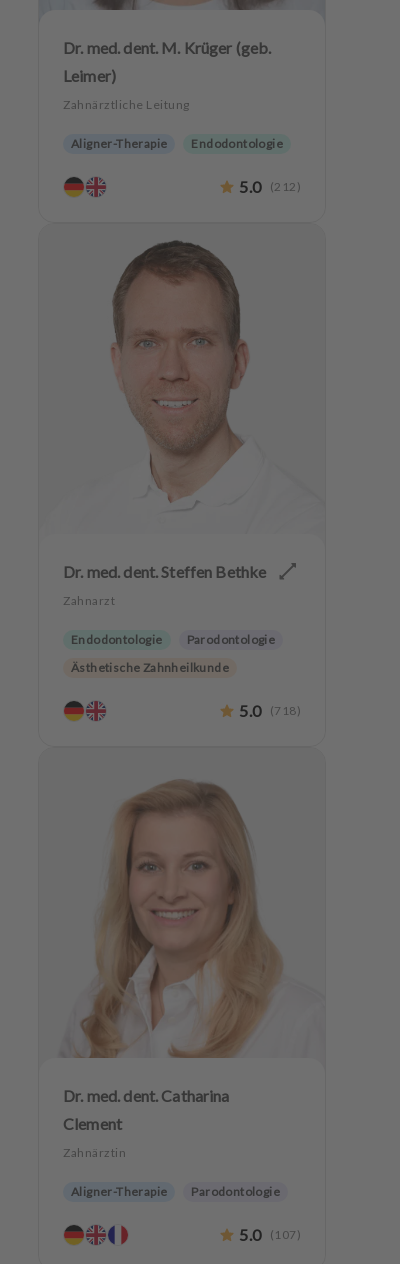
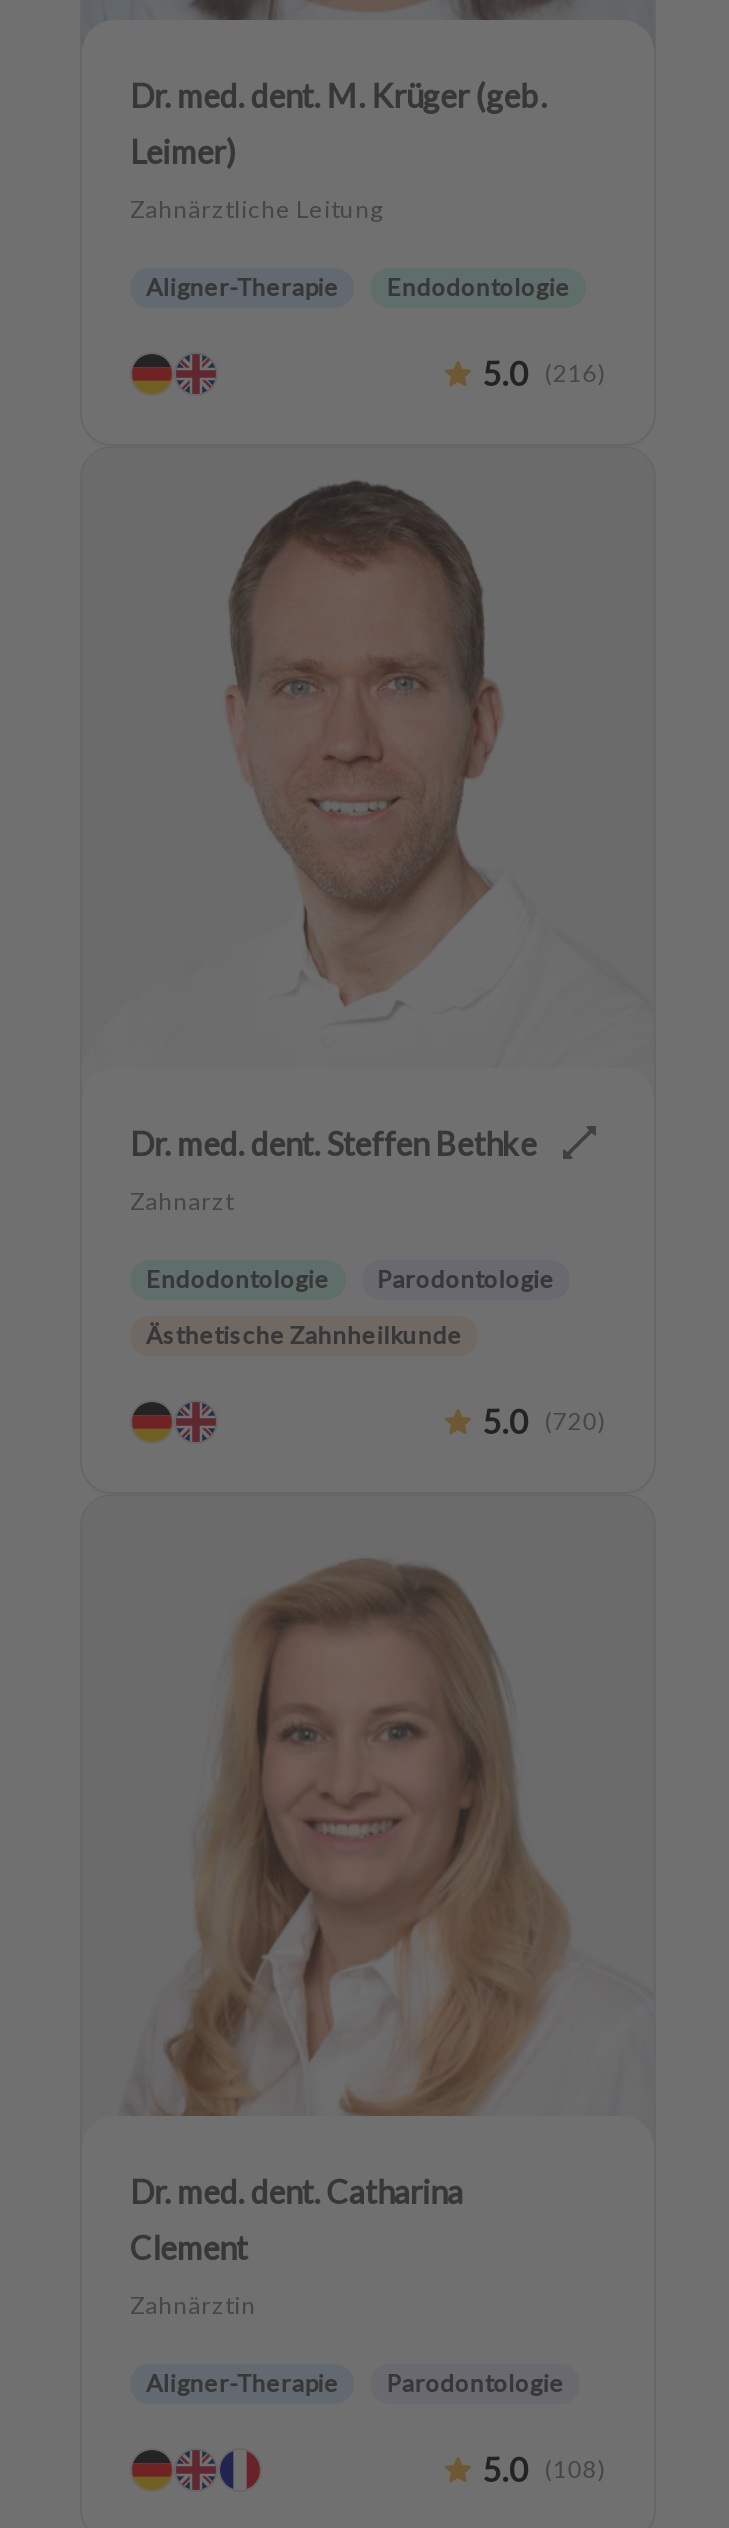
[239,177,301,196] 5.0 (212) -> [483,353,606,391] 5.0 (216)
[239,701,301,720] 5.0 (718) -> [483,1401,606,1439] 5.0 (720)
[239,1225,301,1244] 5.0 (107) -> [483,2449,606,2487] 5.0 (108)

